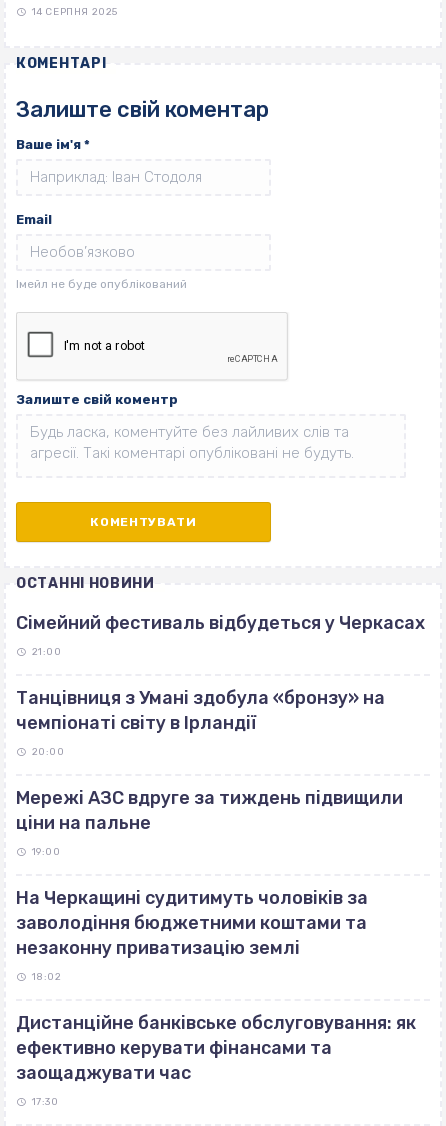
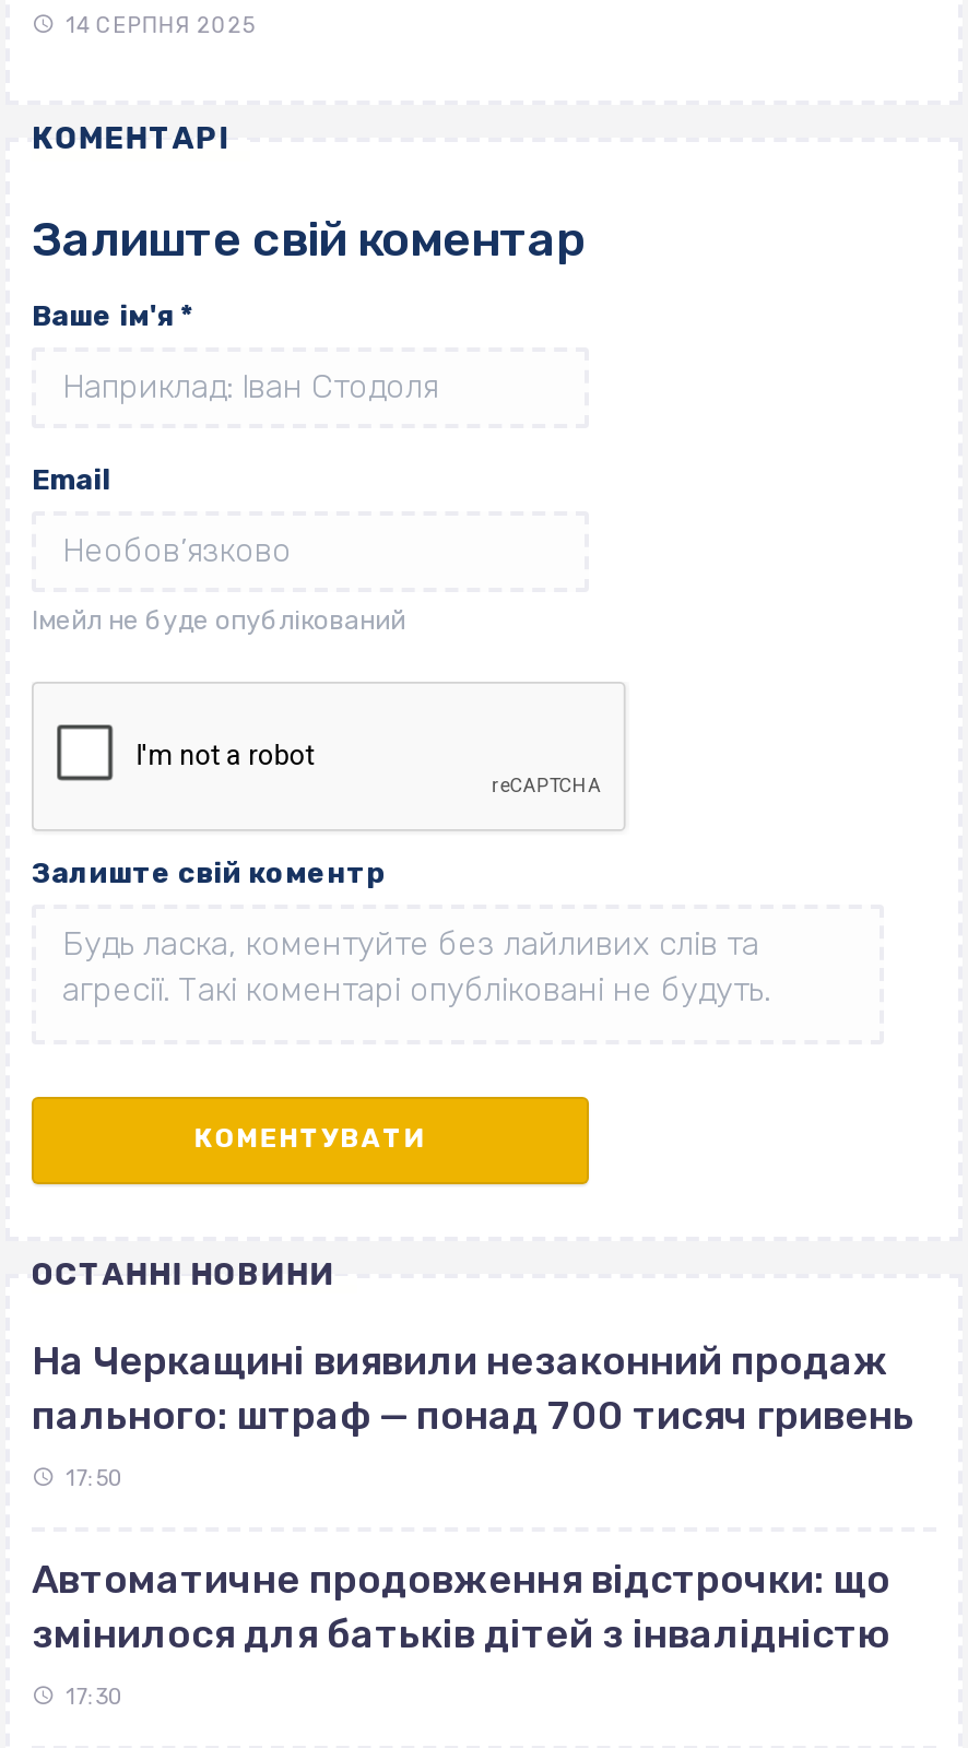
[16,612,425,1084] Сімейний фестиваль відбудеться у Черкасах | 21:00 | Танцівниця з Умані здобула «бронзу» на | чемпіонаті світу в Ірландії | 20:00 | Мережі АЗС вдруге за тиждень підвищили | ціни на пальне | 19:00 | На Черкащині судитимуть чоловіків за | заволодіння бюджетними коштами та | незаконну приватизацію землі | 18:02 | Дистанційне банківське обслуговування: як | ефективно керувати фінансами та | заощаджувати час -> [32,1336,914,1657] На Черкащині виявили незаконний продаж | пального: штраф — понад 700 тисяч гривень | 17:50 | Автоматичне продовження відстрочки: що | змінилося для батьків дітей з інвалідністю

